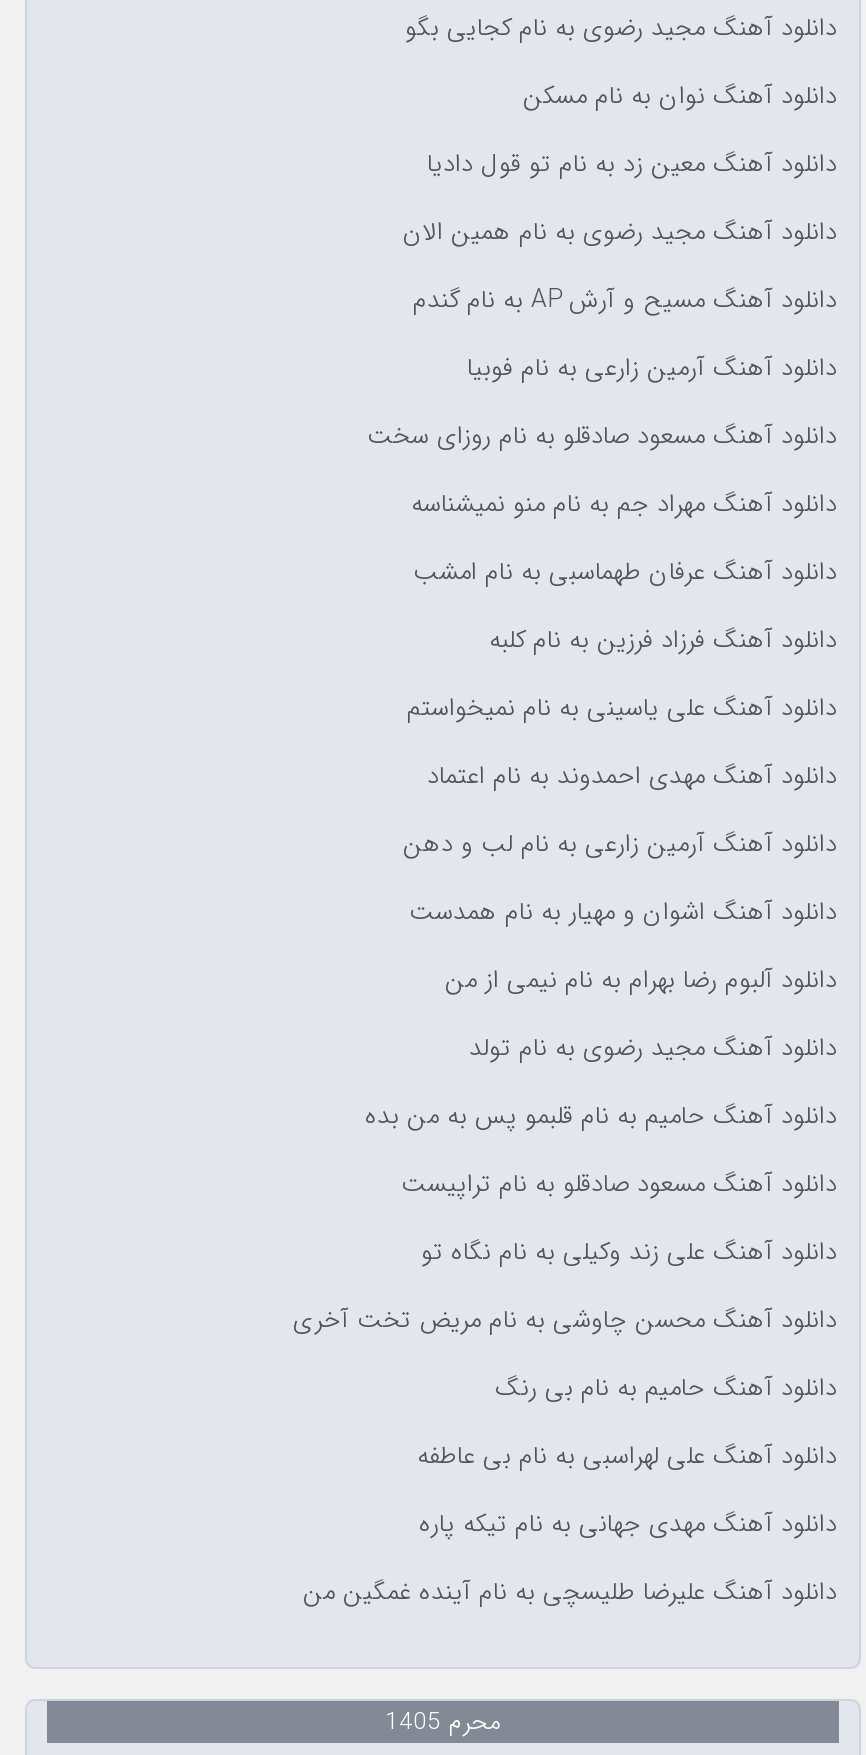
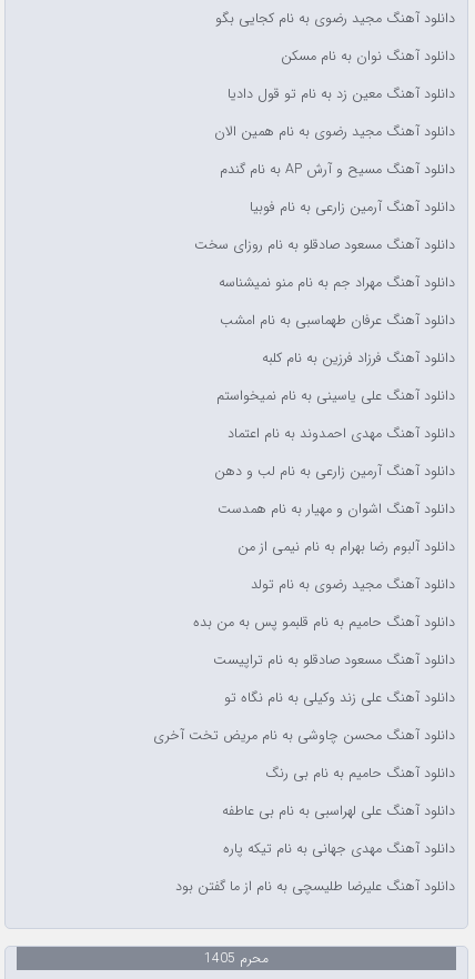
[303,1573,837,1613] دانلود آهنگ علیرضا طلیسچی به نام آینده غمگین من -> [175,876,455,898] دانلود آهنگ علیرضا طلیسچی به نام از ما گفتن بود

